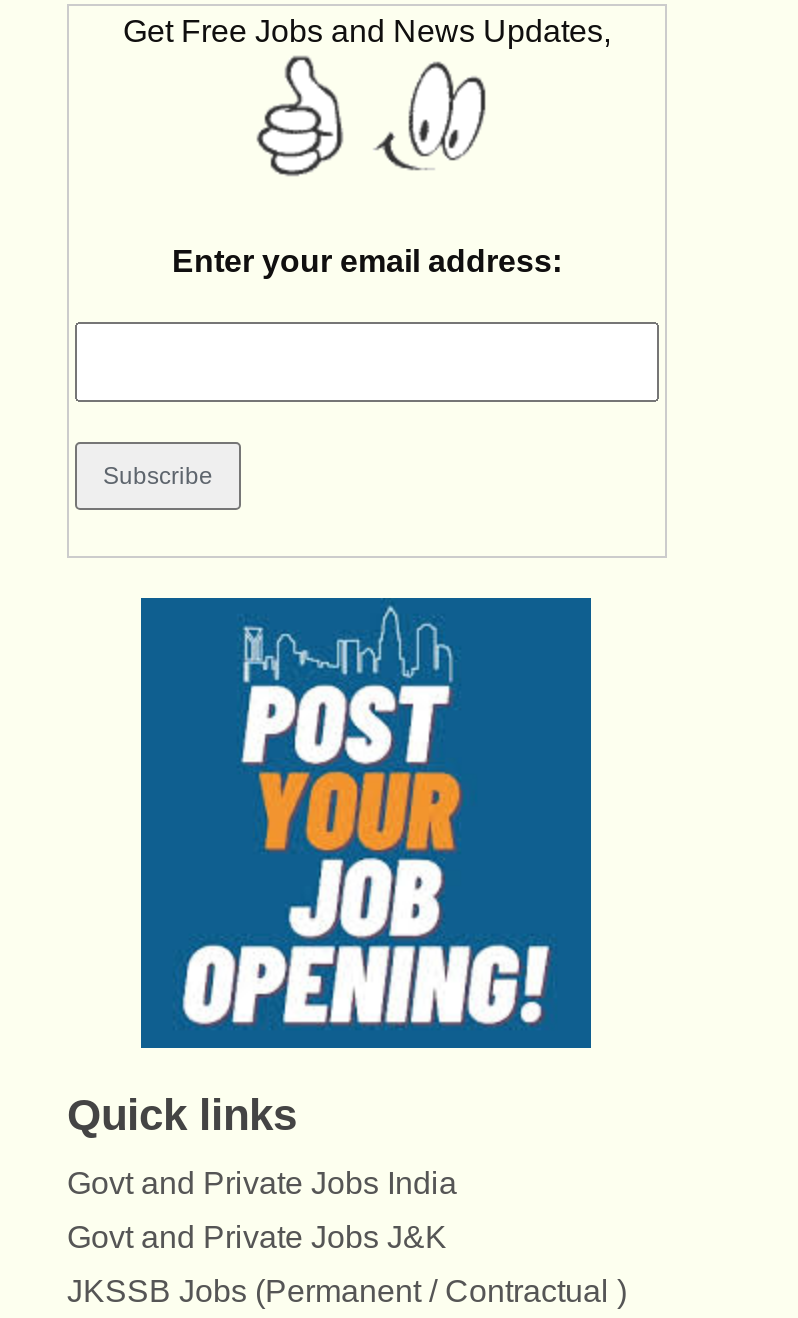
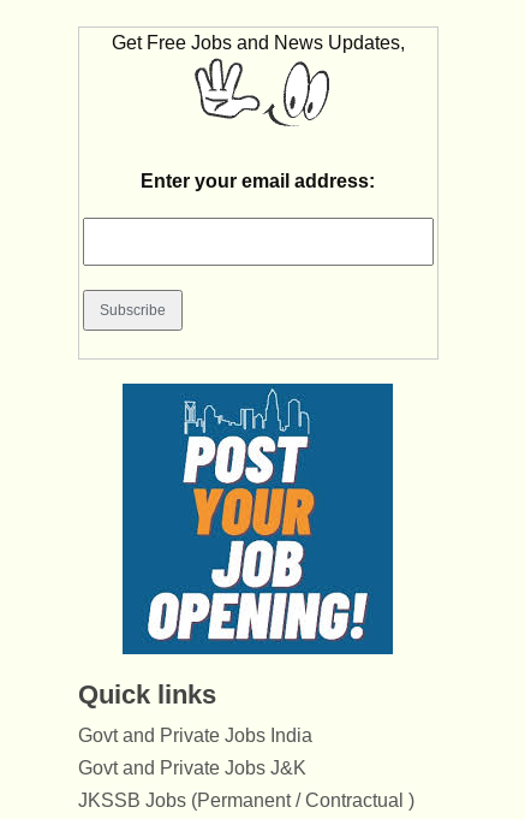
[255,58,369,178] [image] -> [192,60,261,130] [image]

